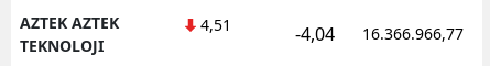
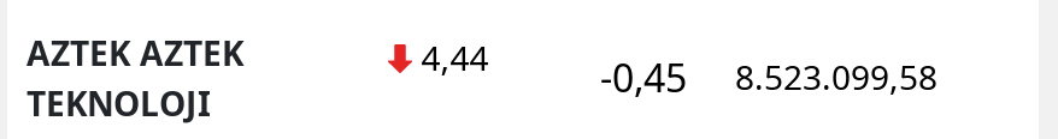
[200,14,231,35] 4,51 -> [421,34,489,80] 4,44
[295,22,335,46] -4,04 -> [600,51,687,104] -0,45
[362,23,464,44] 16.366.966,77 -> [735,53,937,99] 8.523.099,58

